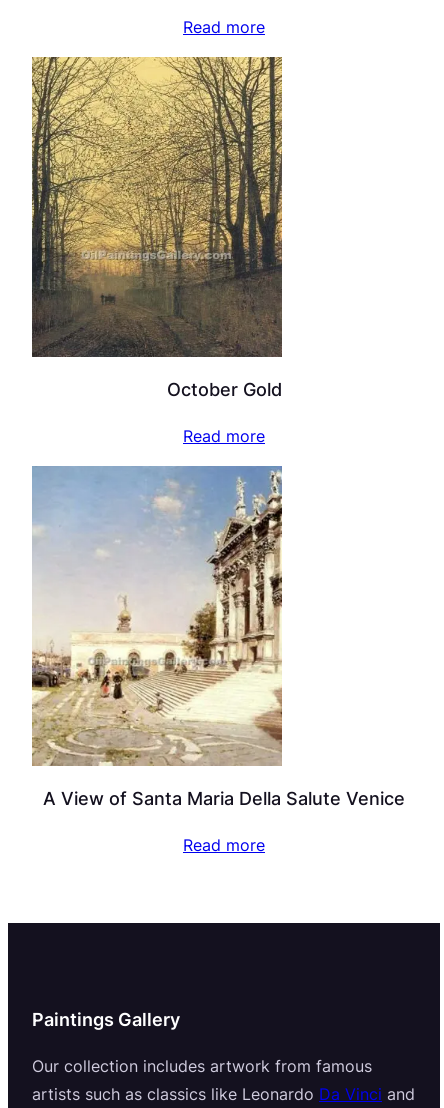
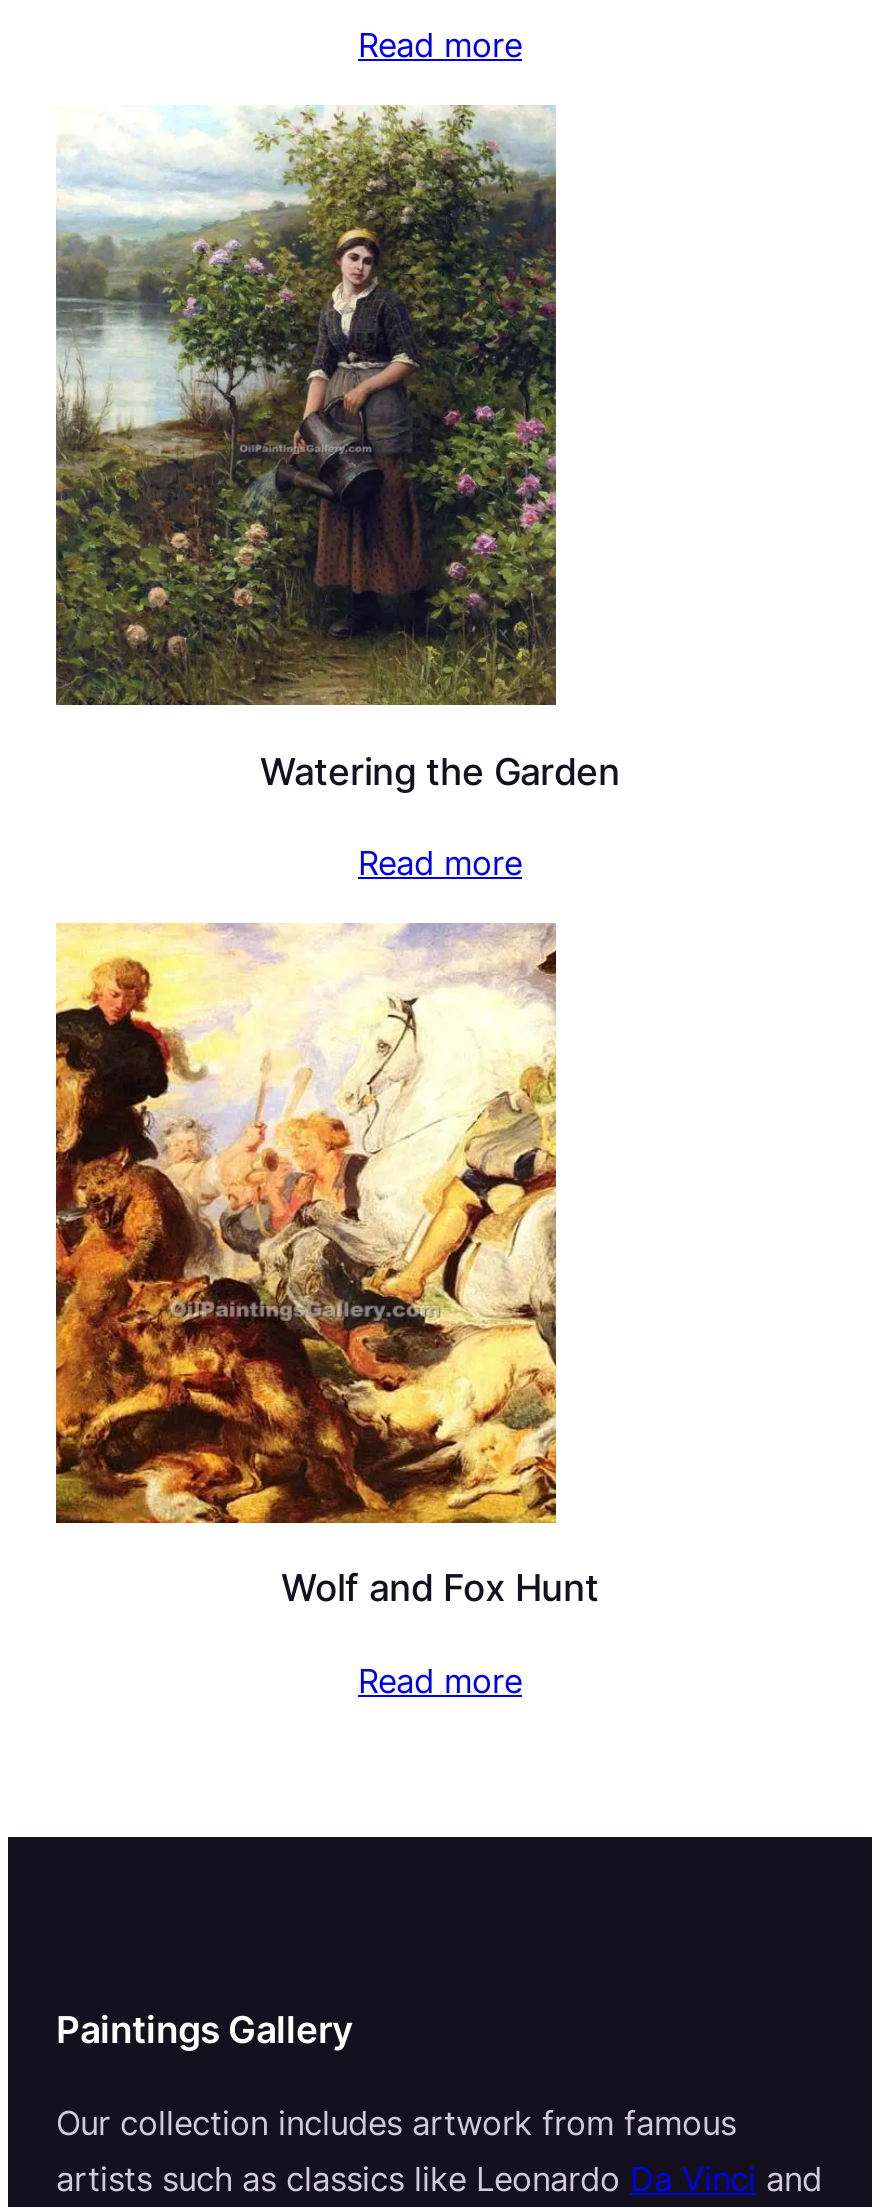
[31,56,283,400] [image] | October Gold -> [56,105,620,792] [image] | Watering the Garden
[31,465,405,809] [image] | A View of Santa Maria Della Salute Venice -> [54,921,599,1610] [image] | Wolf and Fox Hunt

